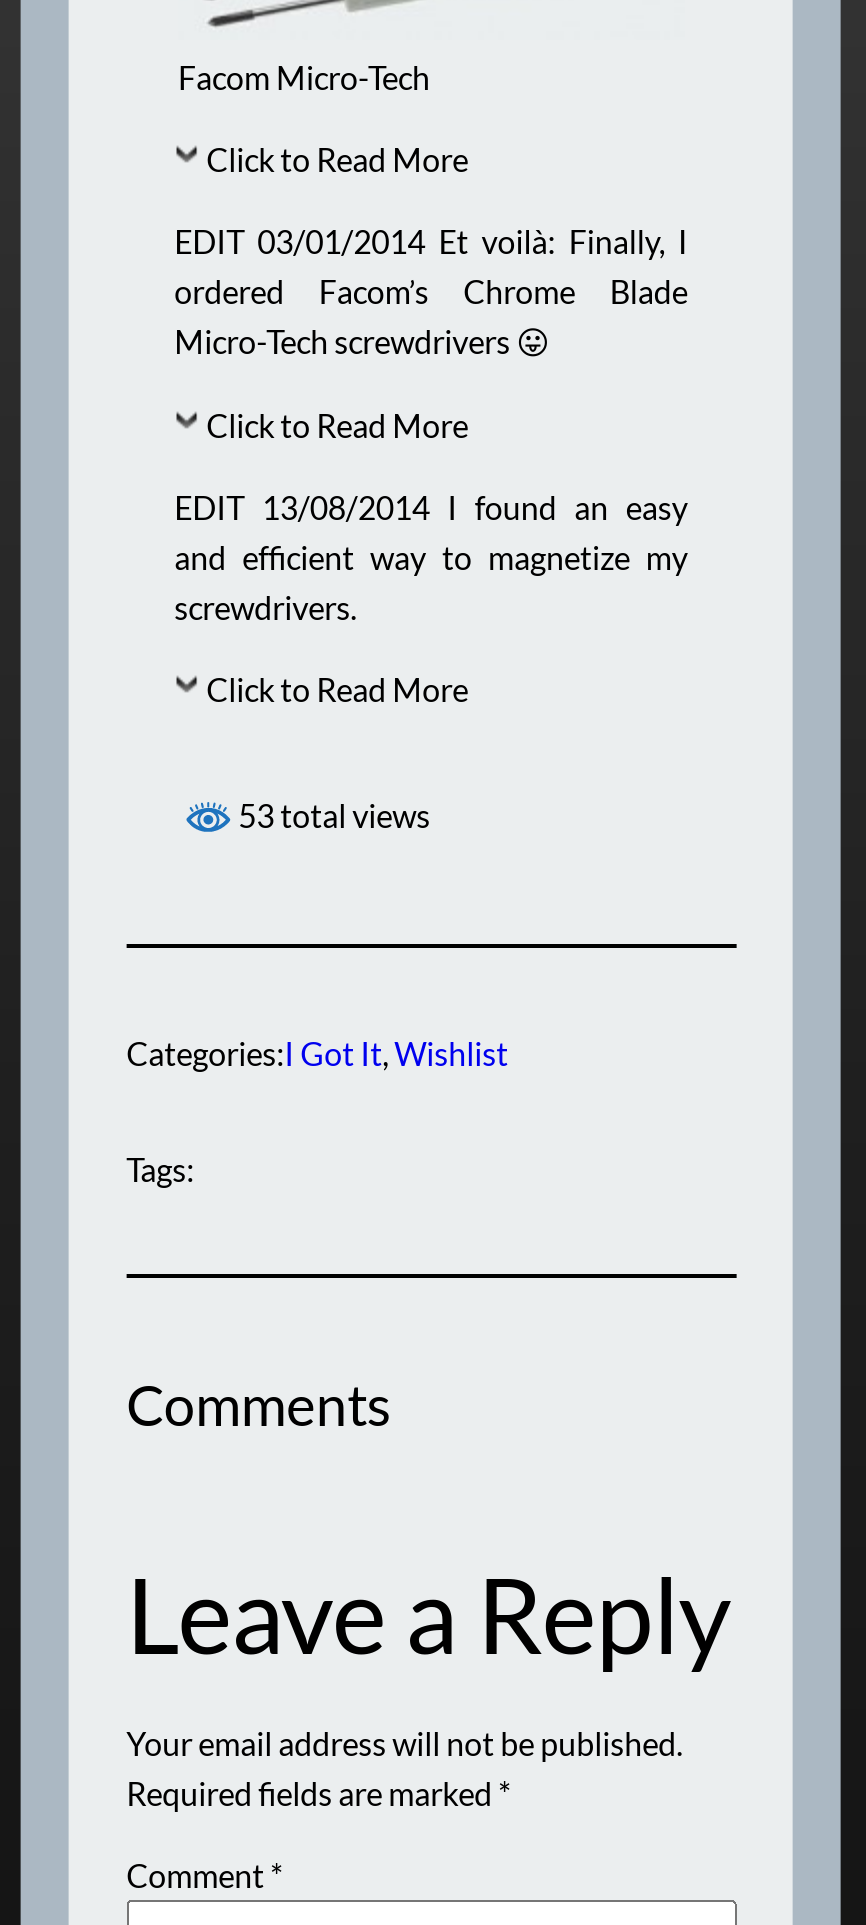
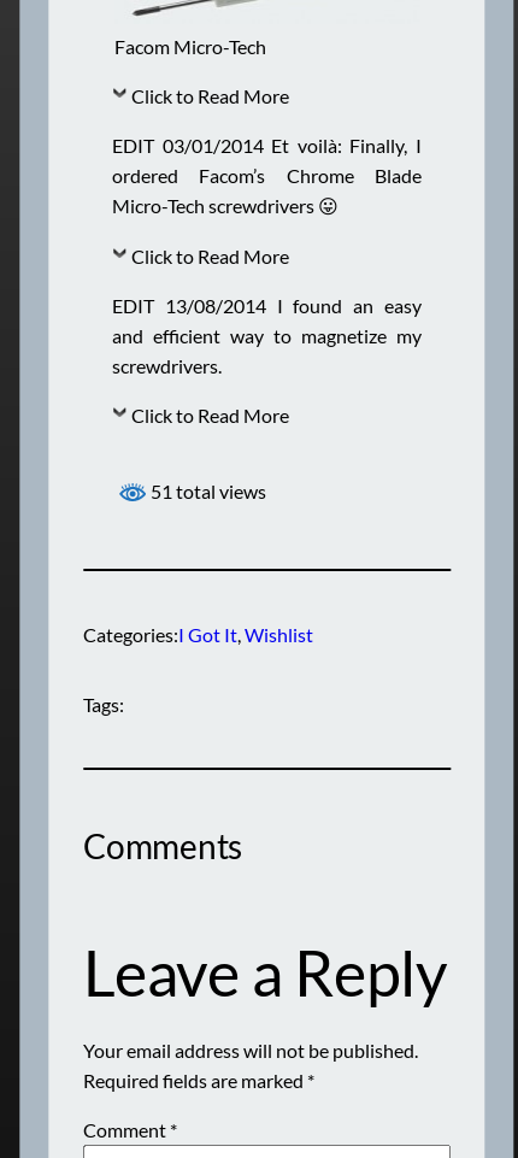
[232,795,430,833] 53 total views -> [147,479,266,502] 51 total views

